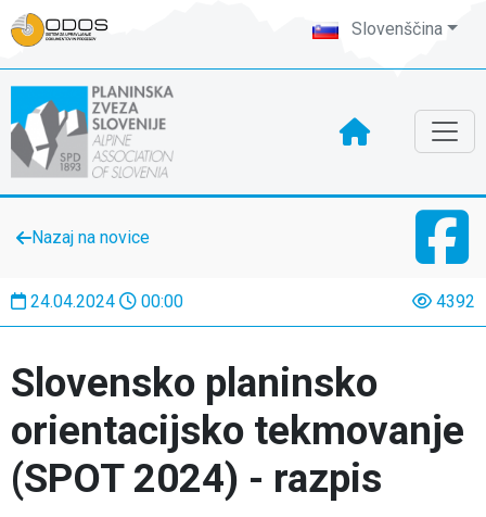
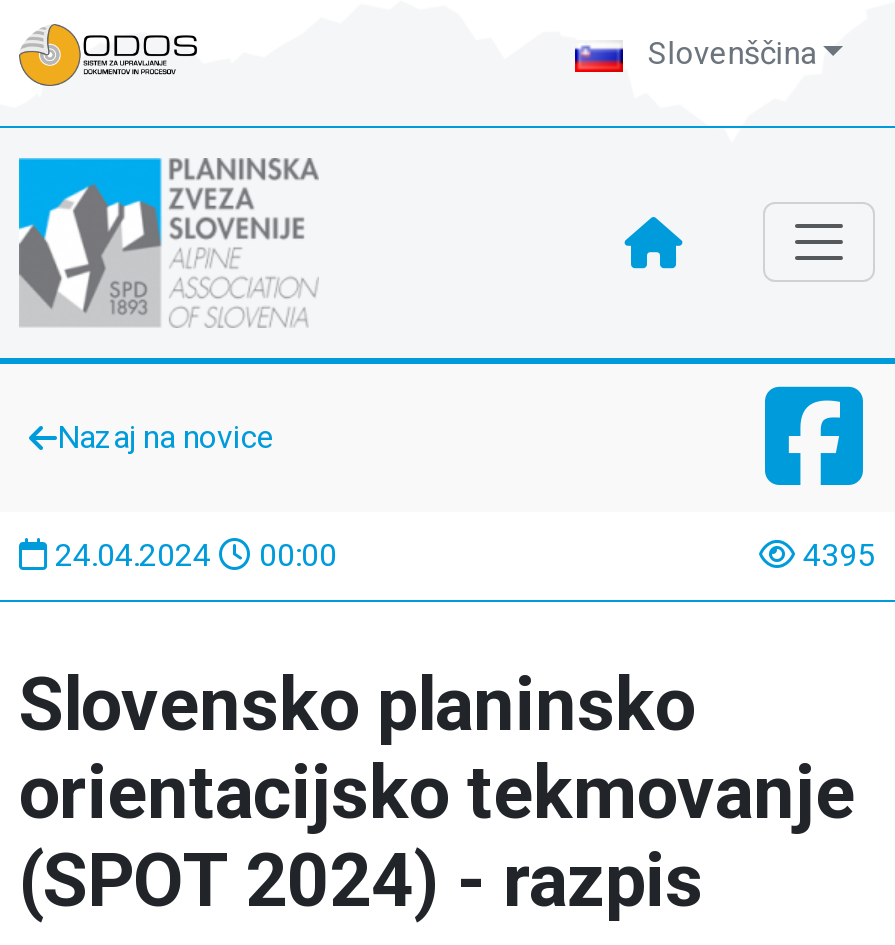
[432,291,475,312] 4392 -> [795,536,875,574] 4395

